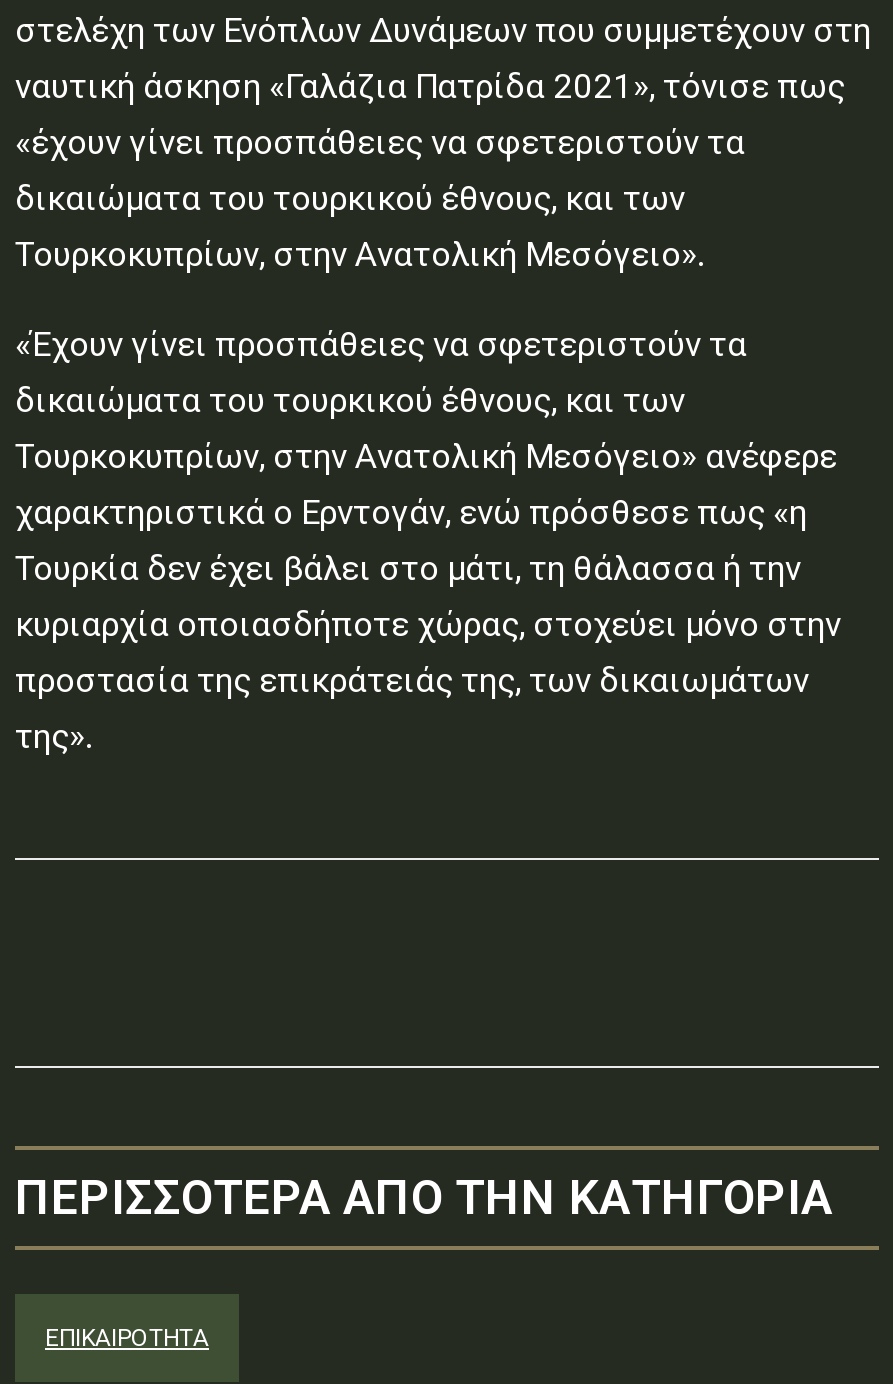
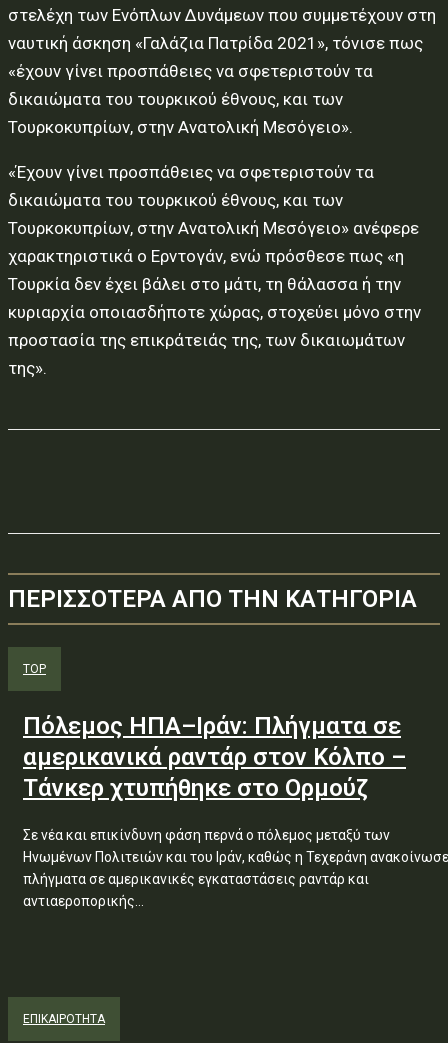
none -> [23,662,448,909] TOP | Πόλεμος ΗΠΑ–Ιράν: Πλήγματα σε | αμερικανικά ραντάρ στον Κόλπο – | Τάνκερ χτυπήθηκε στο Ορμούζ | Σε νέα και επικίνδυνη φάση περνά ο πόλεμος μεταξύ των | Ηνωμένων Πολιτειών και του Ιράν, καθώς η Τεχεράνη ανακοίνωσε | πλήγματα σε αμερικανικές εγκαταστάσεις ραντάρ και | αντιαεροπορικής...

